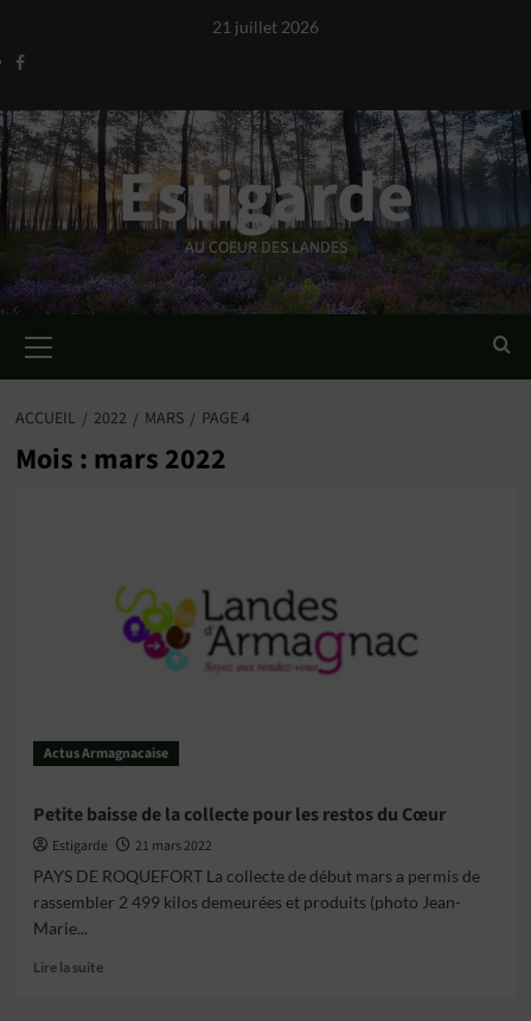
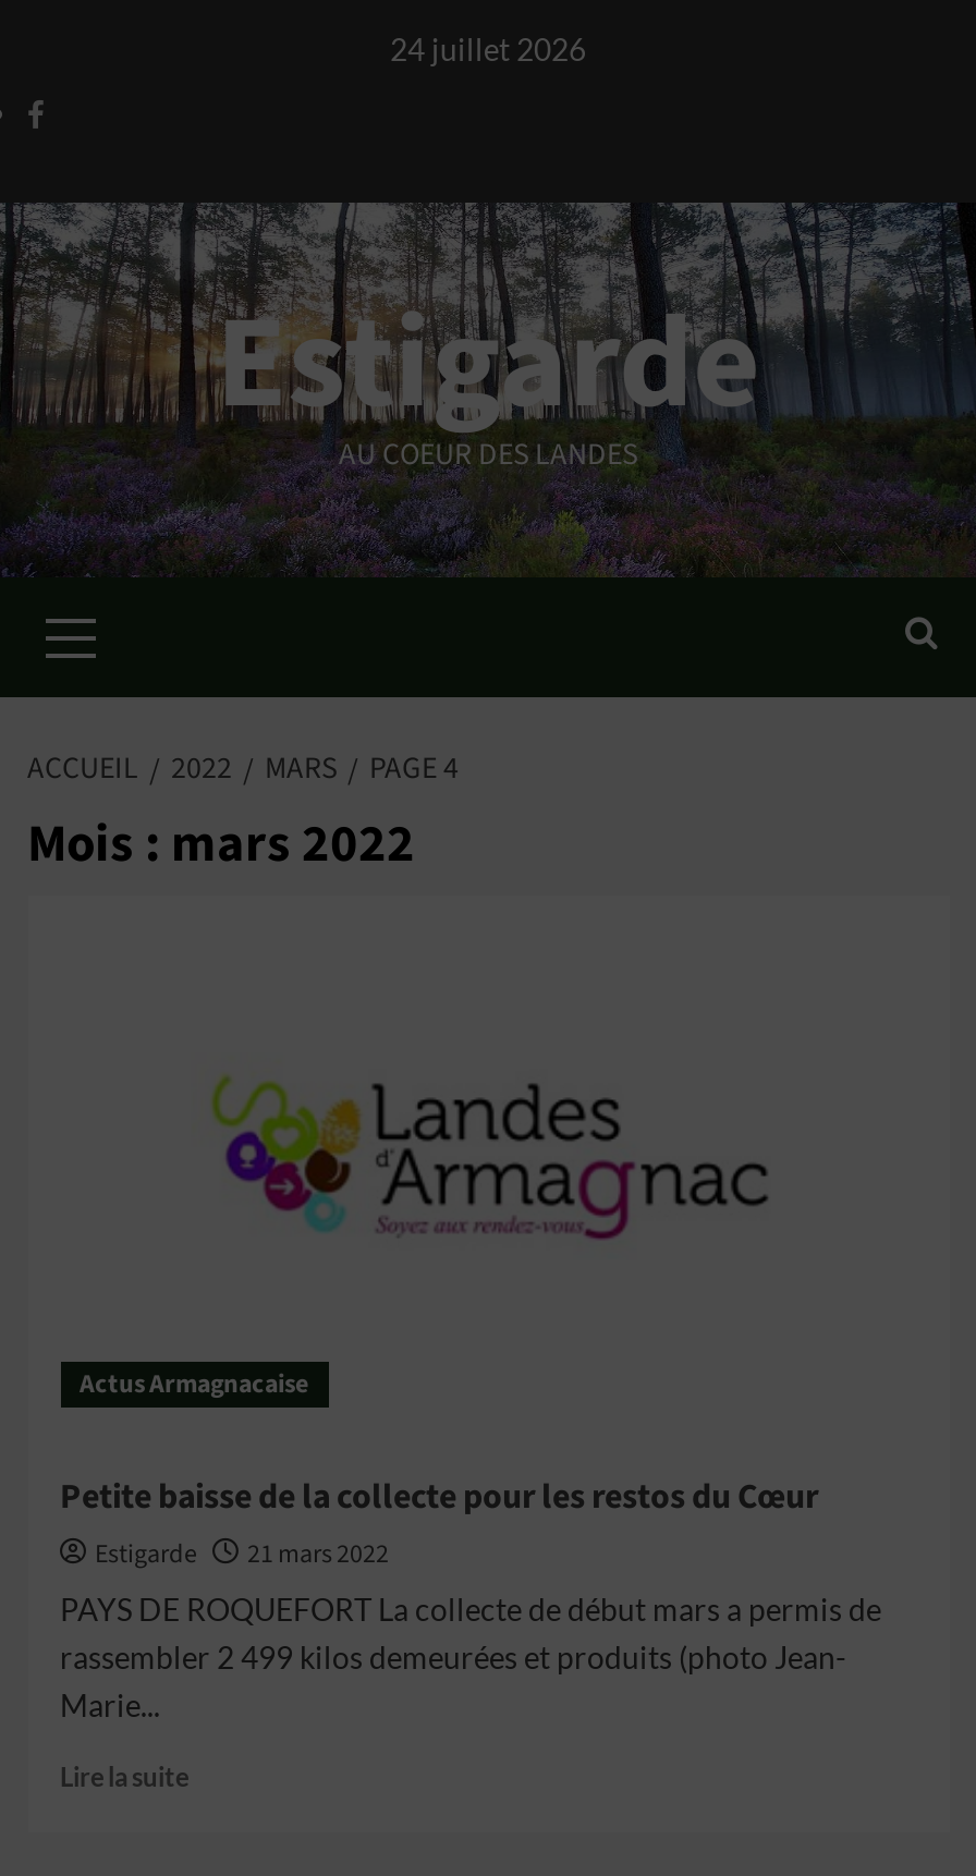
[212,17,319,37] 21 juillet 2026 -> [390,31,586,68] 24 juillet 2026

